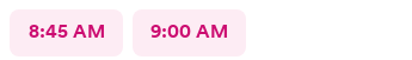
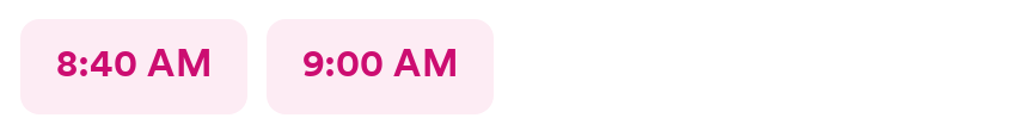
[28,18,228,43] 8:45 AM 9:00 AM -> [56,37,458,87] 8:40 AM 9:00 AM

